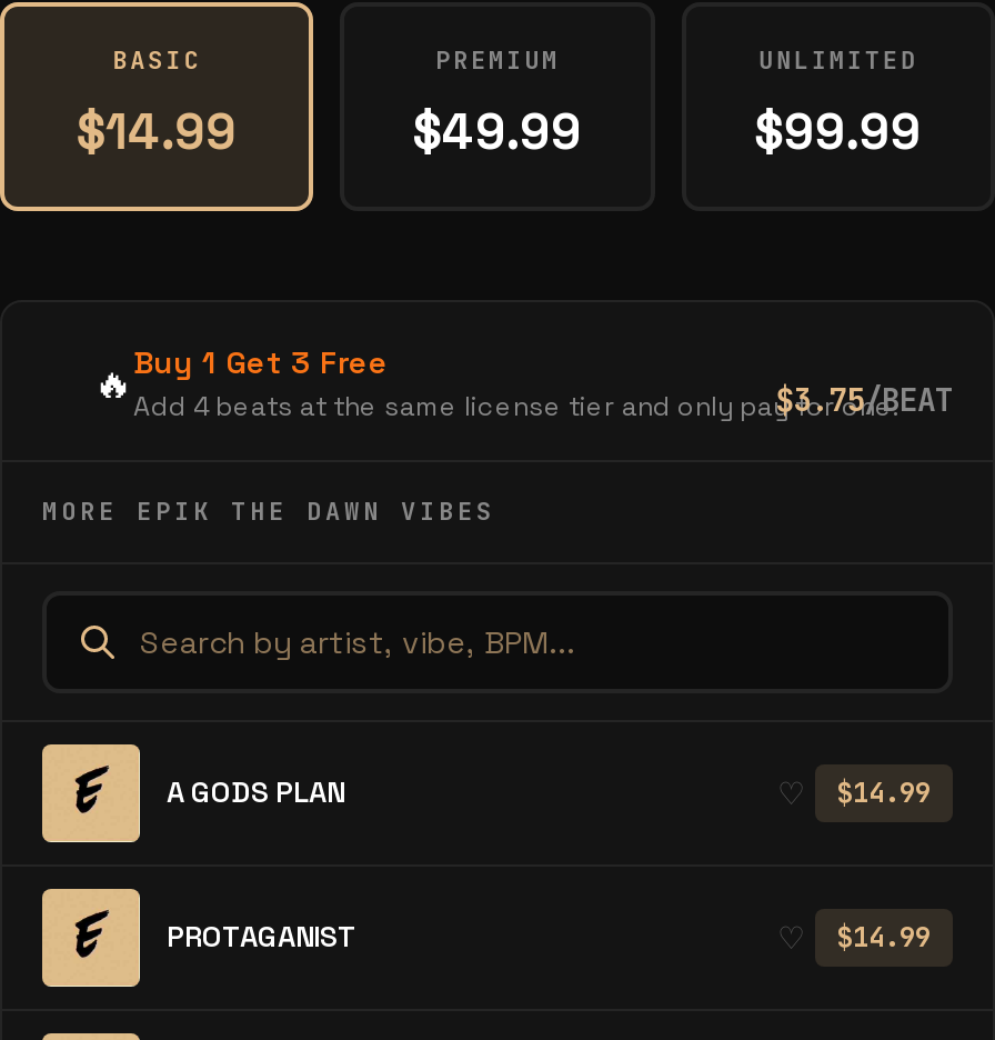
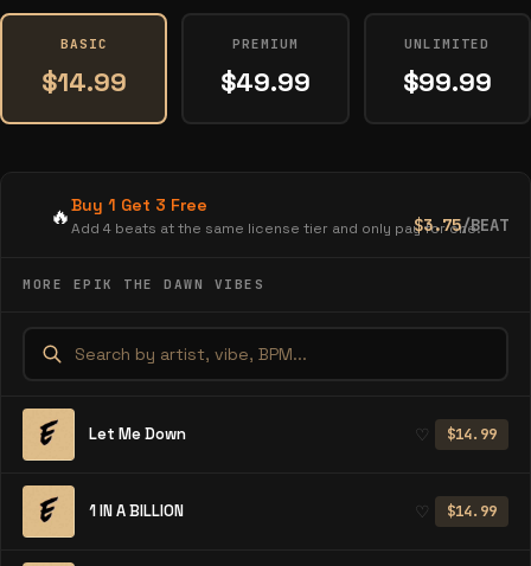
[167,773,344,811] A GODS PLAN -> [89,424,186,444] Let Me Down
[167,918,358,956] PROTAGANIST -> [89,501,184,521] 1 IN A BILLION

